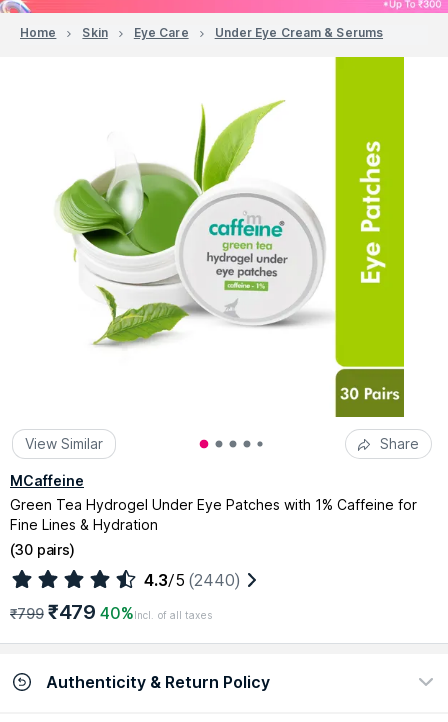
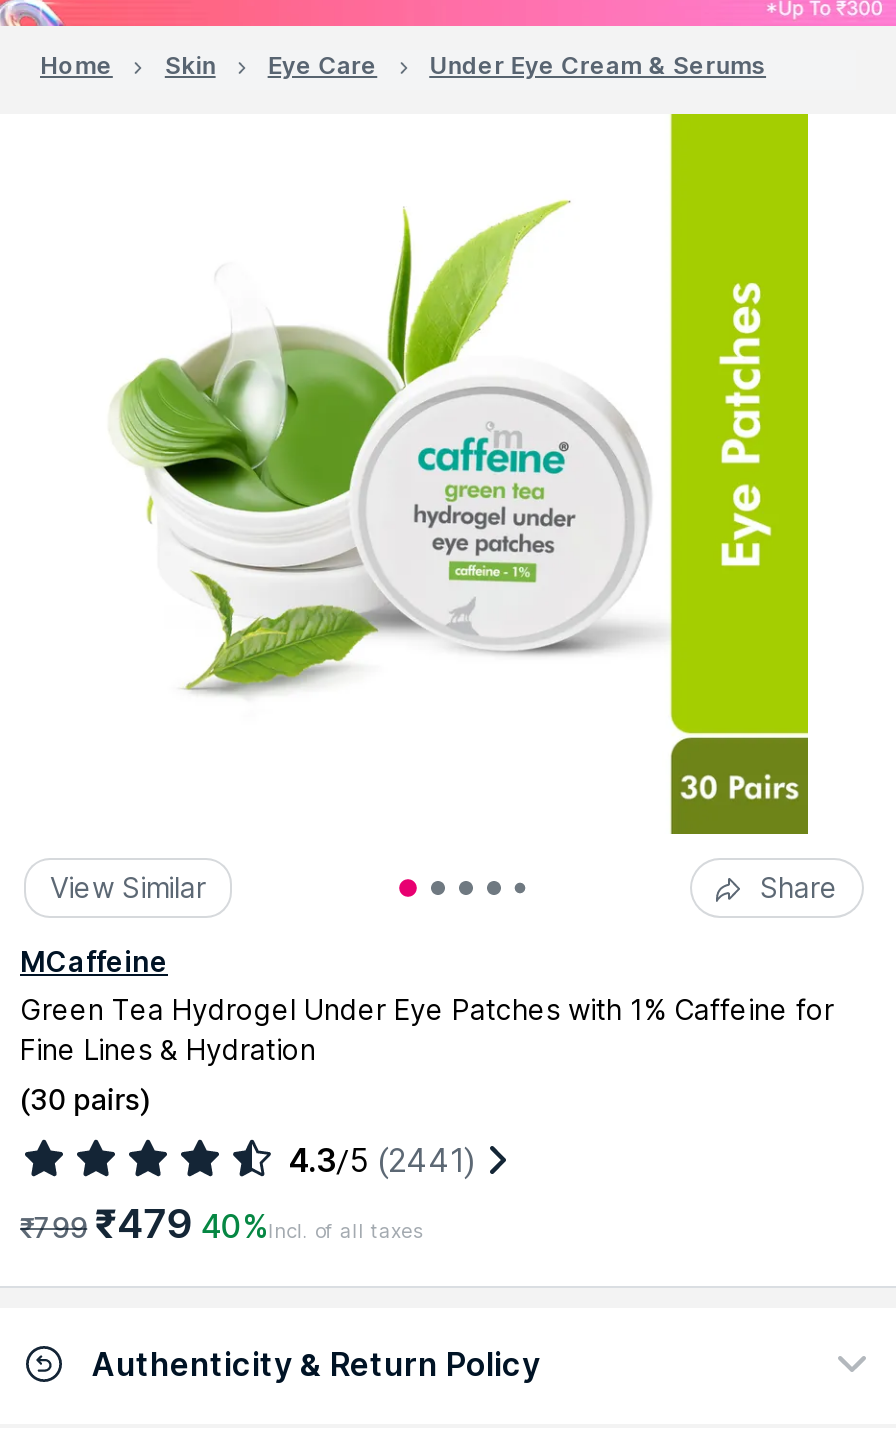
[144,570,240,590] 4.3/5 (2440) -> [288,1139,474,1179] 4.3/5 (2441)

